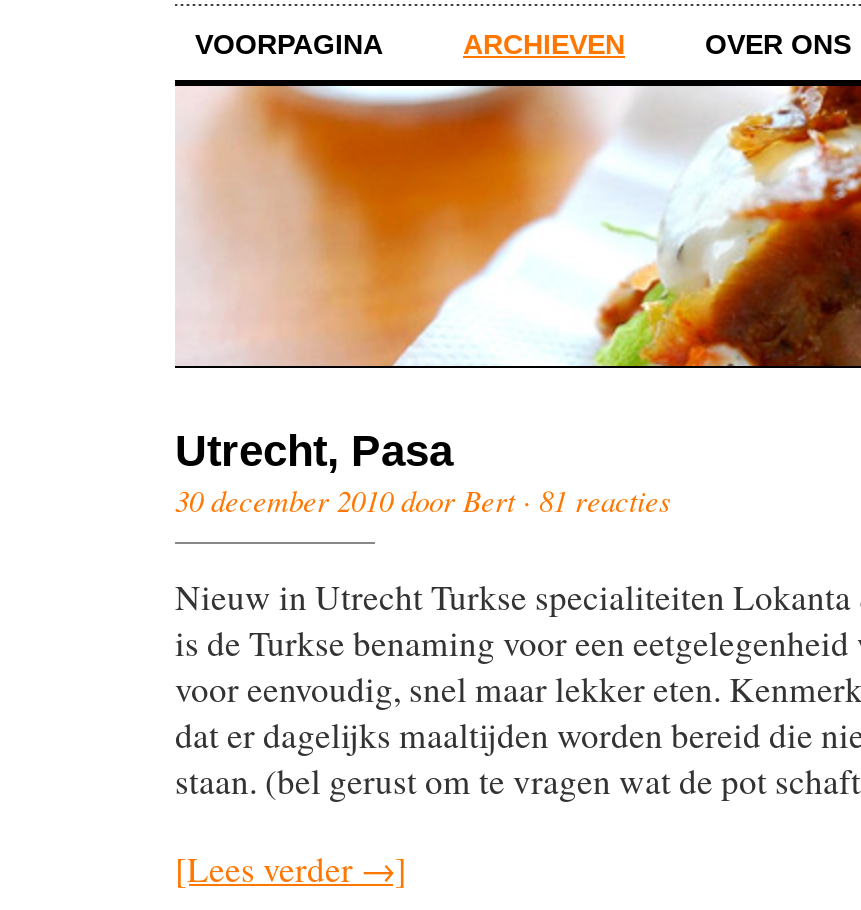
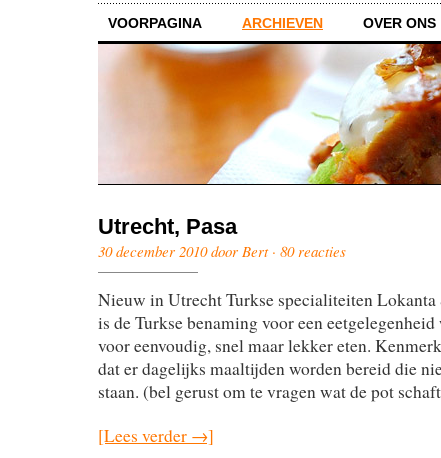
[175,480,671,520] 30 december 2010 door Bert · 81 reacties -> [98,241,346,261] 30 december 2010 door Bert · 80 reacties

